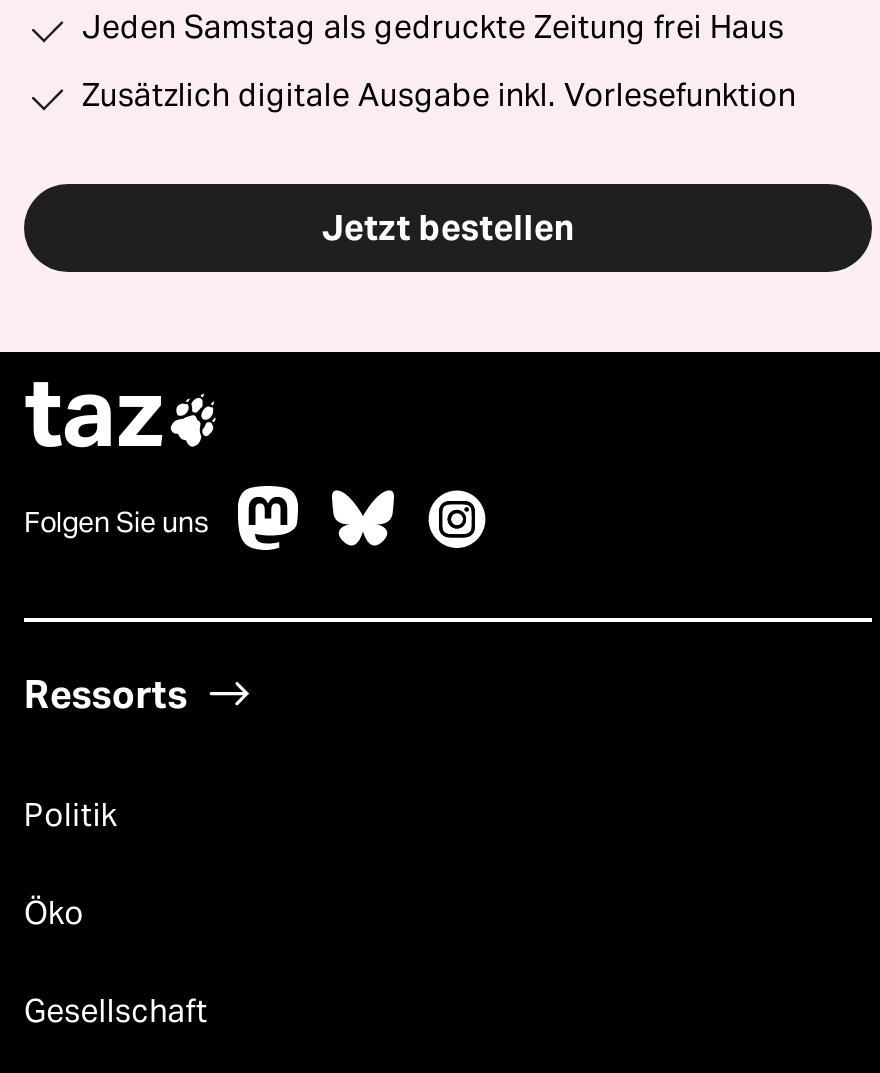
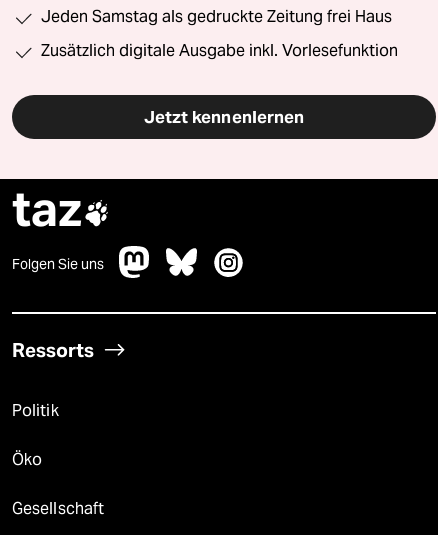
[322,207,574,251] Jetzt bestellen -> [144,106,304,128] Jetzt kennenlernen

